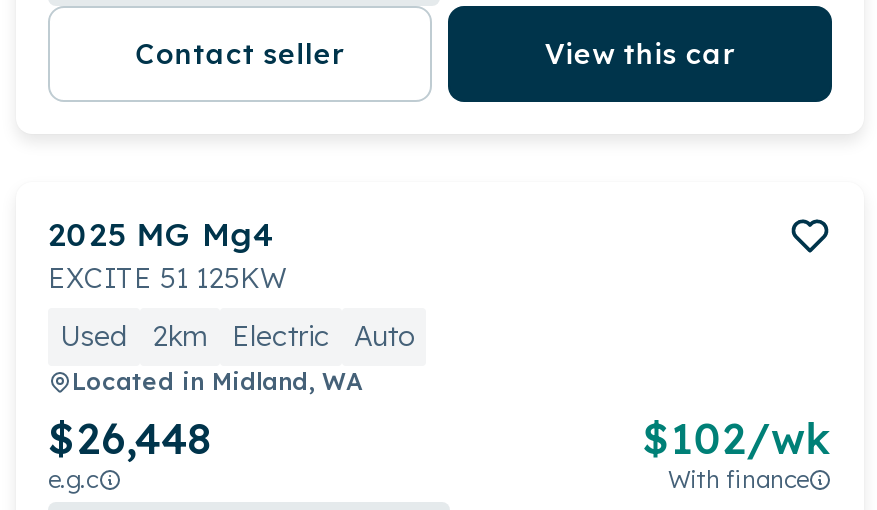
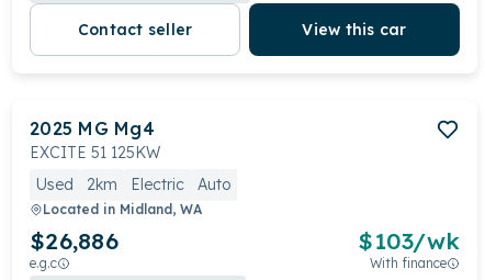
[48,412,212,464] $26,448 -> [30,226,118,255] $26,886
[642,412,832,464] $102/wk -> [358,226,460,255] $103/wk

